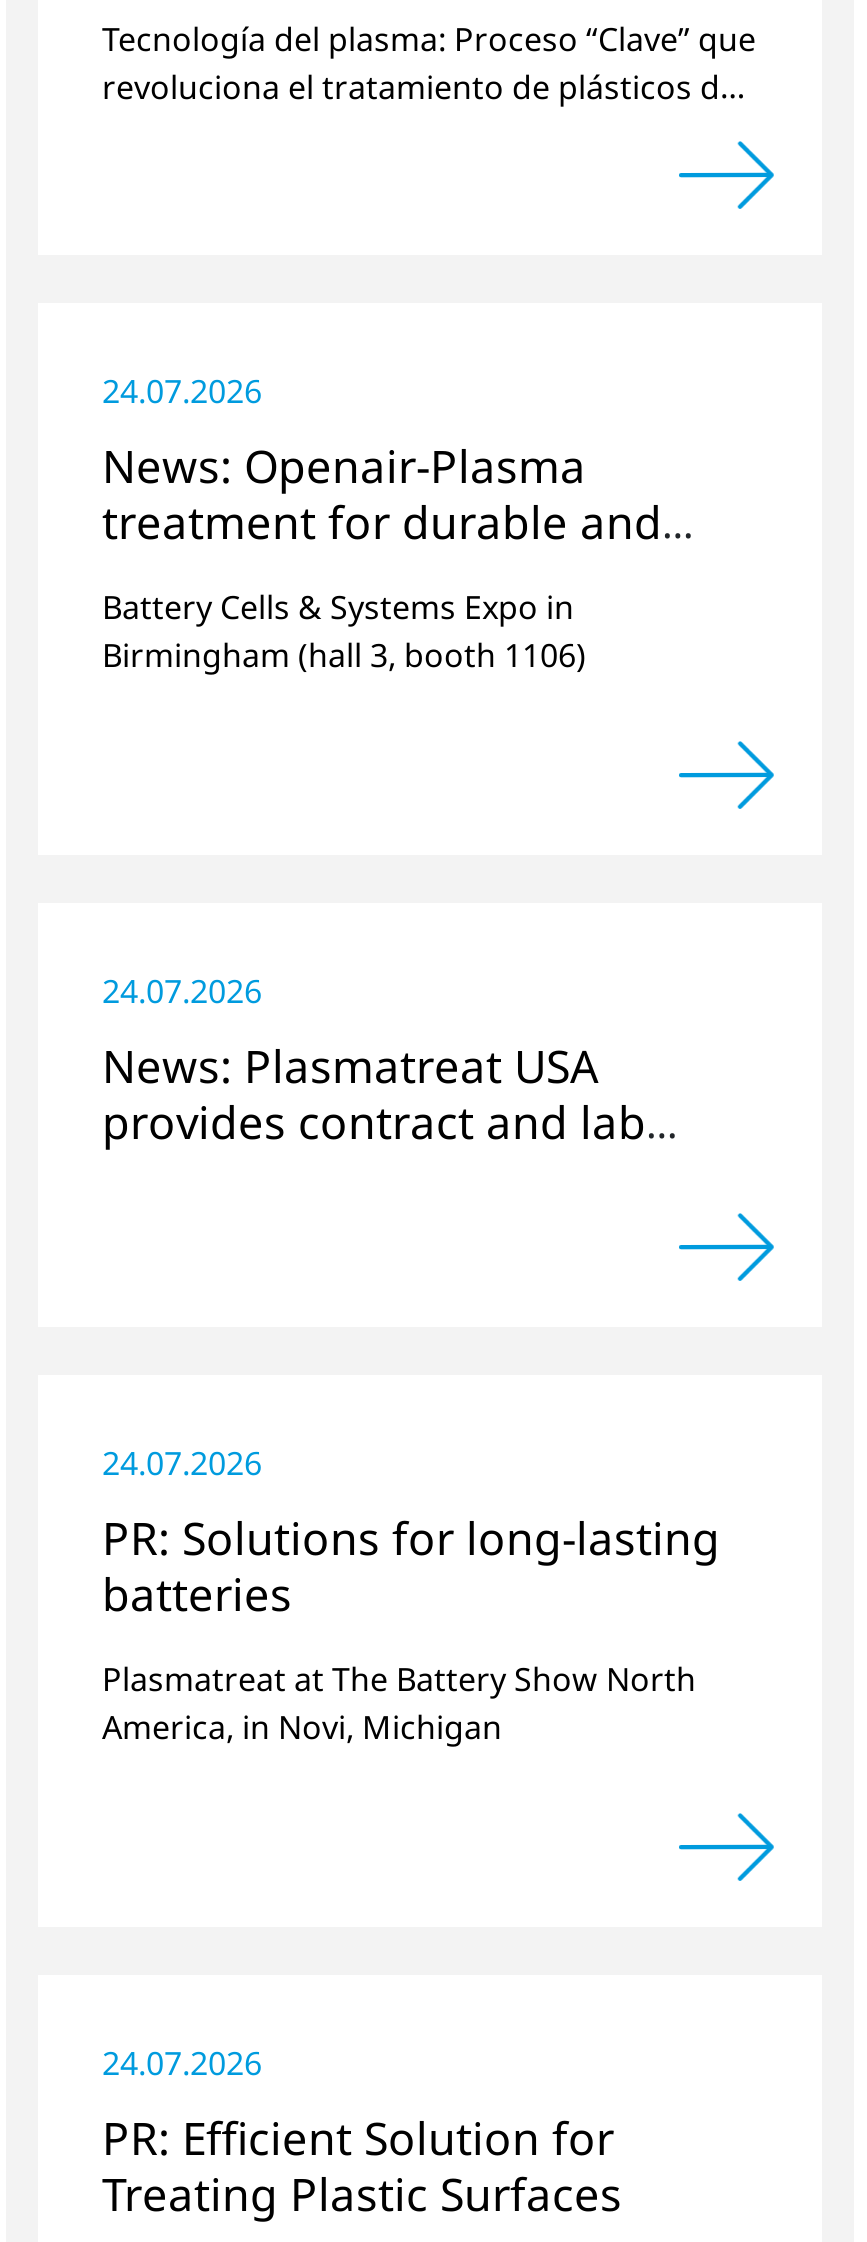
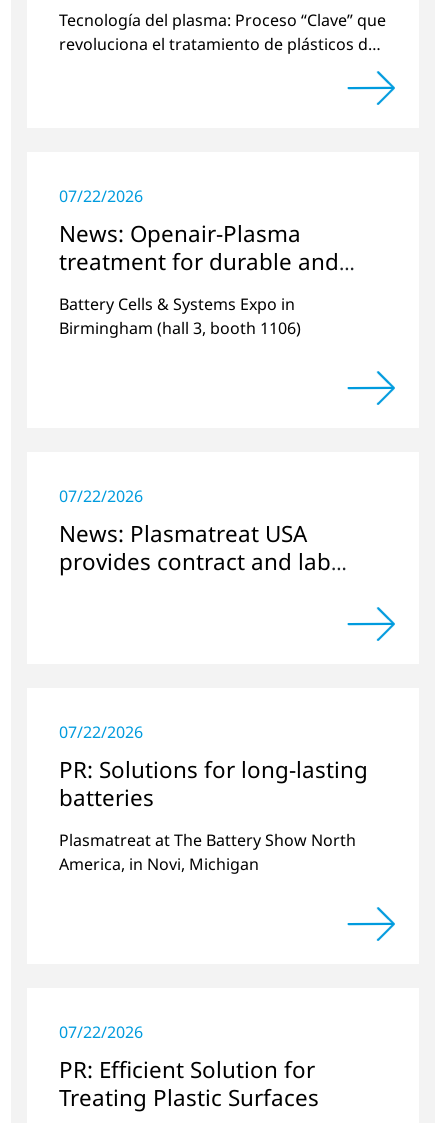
[102,368,262,412] 24.07.2026 -> [59,185,143,207] 07/22/2026
[102,968,262,1012] 24.07.2026 -> [59,485,143,507] 07/22/2026
[102,1440,262,1484] 24.07.2026 -> [59,721,143,743] 07/22/2026
[102,2040,262,2084] 24.07.2026 -> [59,1021,143,1043] 07/22/2026

